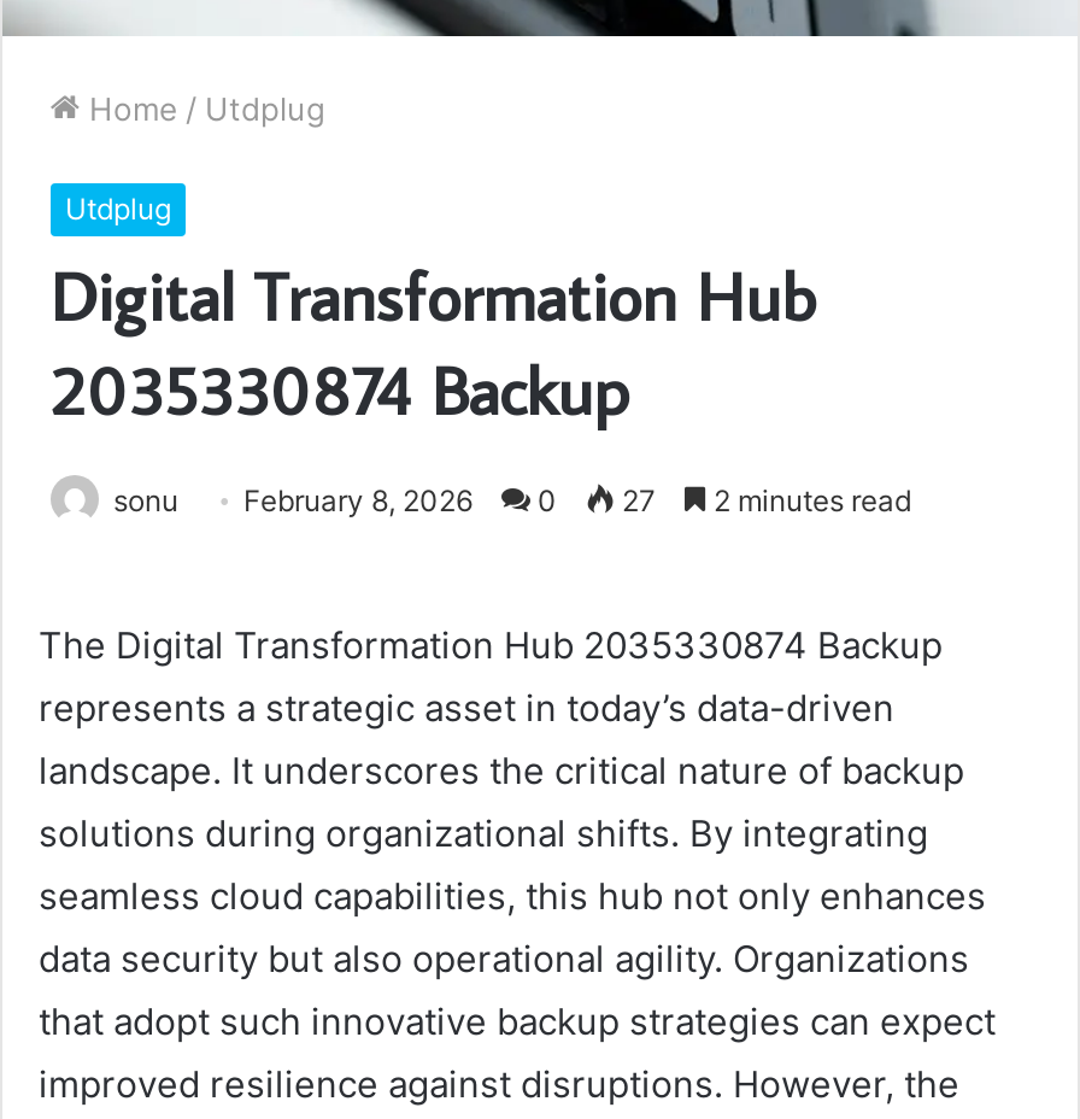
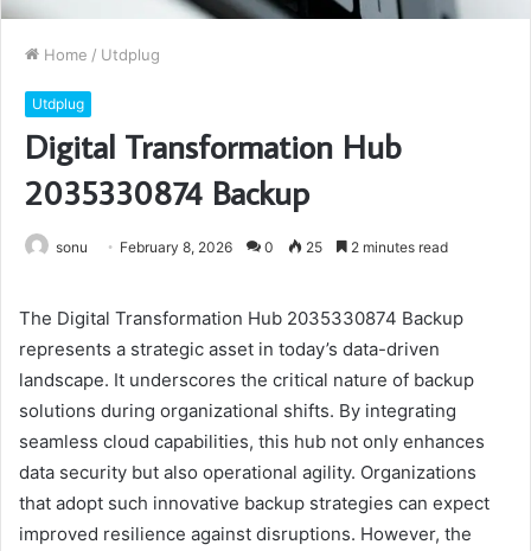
[113,484,911,520] sonu February 8, 2026 0 27 2 minutes read -> [56,238,448,255] sonu February 8, 2026 0 25 2 minutes read

